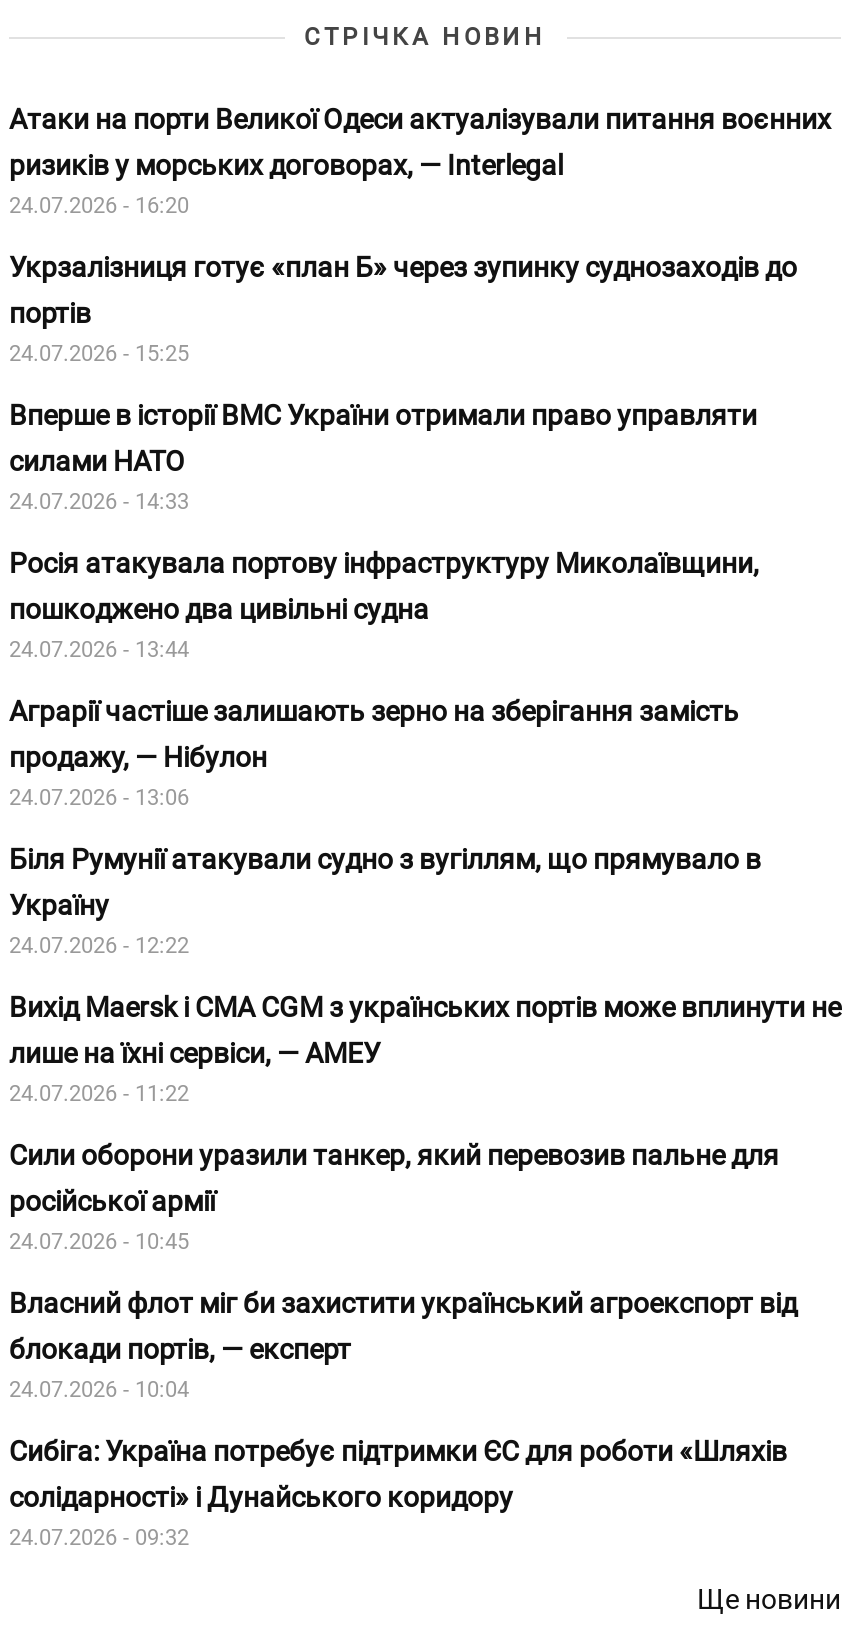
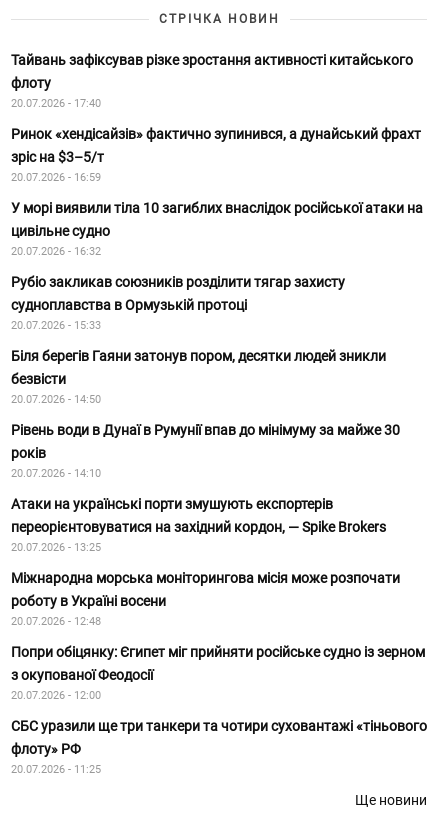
[9,103,831,219] Атаки на порти Великої Одеси актуалізували питання воєнних | ризиків у морських договорах, — Interlegal | 24.07.2026 - 16:20 -> [11,52,413,110] Тайвань зафіксував різке зростання активності китайського | флоту | 20.07.2026 - 17:40
[9,251,797,367] Укрзалізниця готує «план Б» через зупинку суднозаходів до | портів | 24.07.2026 - 15:25 -> [11,126,421,184] Ринок «хендісайзів» фактично зупинився, а дунайський фрахт | зріс на $3–5/т | 20.07.2026 - 16:59
[9,399,757,515] Вперше в історії ВМС України отримали право управляти | силами НАТО | 24.07.2026 - 14:33 -> [11,200,423,258] У морі виявили тіла 10 загиблих внаслідок російської атаки на | цивільне судно | 20.07.2026 - 16:32
[9,547,759,663] Росія атакувала портову інфраструктуру Миколаївщини, | пошкоджено два цивільні судна | 24.07.2026 - 13:44 -> [11,274,345,332] Рубіо закликав союзників розділити тягар захисту | судноплавства в Ормузькій протоці | 20.07.2026 - 15:33
[9,695,739,811] Аграрії частіше залишають зерно на зберігання замість | продажу, — Нібулон | 24.07.2026 - 13:06 -> [11,348,386,406] Біля берегів Гаяни затонув пором, десятки людей зникли | безвісти | 20.07.2026 - 14:50
[9,843,761,959] Біля Румунії атакували судно з вугіллям, що прямувало в | Україну | 24.07.2026 - 12:22 -> [11,422,400,480] Рівень води в Дунаї в Румунії впав до мінімуму за майже 30 | років | 20.07.2026 - 14:10
[9,991,841,1107] Вихід Maersk і CMA CGM з українських портів може вплинути не | лише на їхні сервіси, — АМЕУ | 24.07.2026 - 11:22 -> [11,496,386,554] Атаки на українські порти змушують експортерів | переорієнтовуватися на західний кордон, — Spike Brokers | 20.07.2026 - 13:25
[9,1139,779,1255] Сили оборони уразили танкер, який перевозив пальне для | російської армії | 24.07.2026 - 10:45 -> [11,570,400,628] Міжнародна морська моніторингова місія може розпочати | роботу в Україні восени | 20.07.2026 - 12:48
[9,1287,797,1403] Власний флот міг би захистити український агроекспорт від | блокади портів, — експерт | 24.07.2026 - 10:04 -> [11,644,425,702] Попри обіцянку: Єгипет міг прийняти російське судно із зерном | з окупованої Феодосії | 20.07.2026 - 12:00
[9,1435,787,1551] Cибіга: Україна потребує підтримки ЄС для роботи «Шляхів | солідарності» і Дунайського коридору | 24.07.2026 - 09:32 -> [11,718,427,776] СБС уразили ще три танкери та чотири суховантажі «тіньового | флоту» РФ | 20.07.2026 - 11:25

